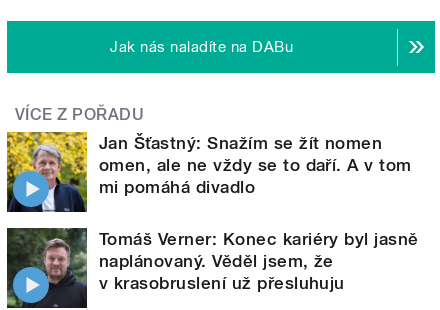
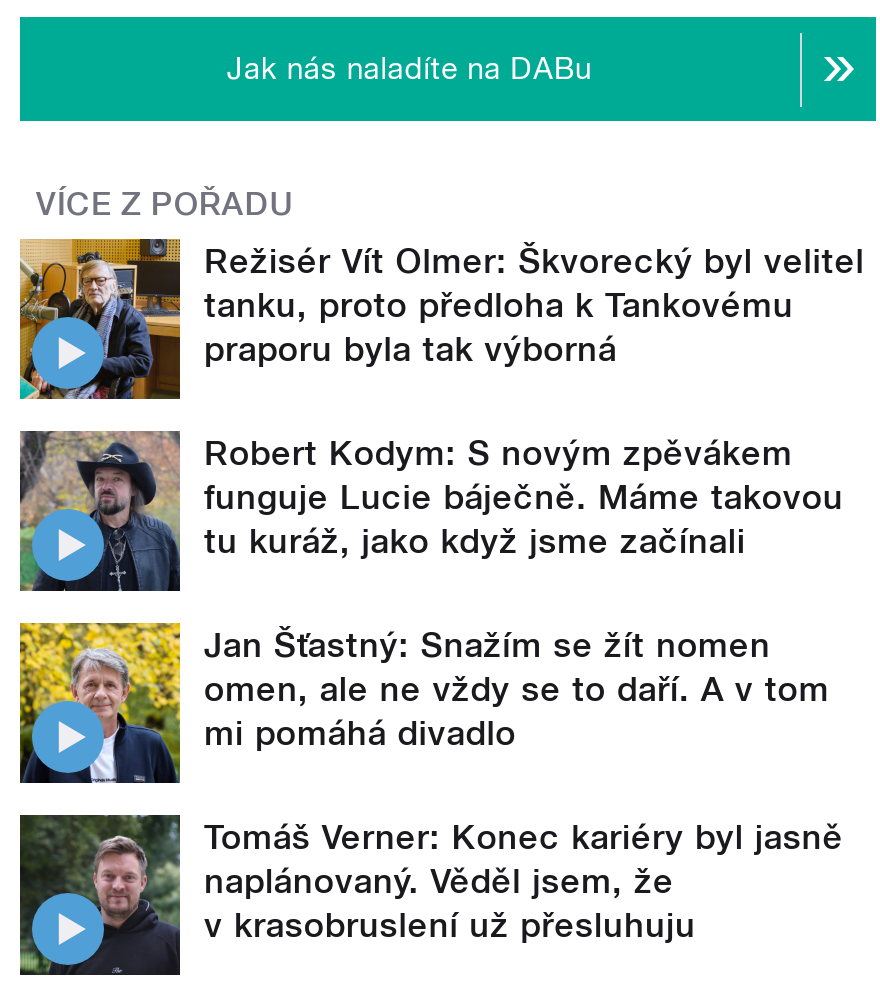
none -> [18,237,864,561] [image] | Režisér Vít Olmer: Škvorecký byl velitel | tanku, proto předloha k Tankovému | praporu byla tak výborná | Robert Kodym: S novým zpěvákem | funguje Lucie báječně. Máme takovou | tu kuráž, jako když jsme začínali
none -> [18,431,176,593] [image]

